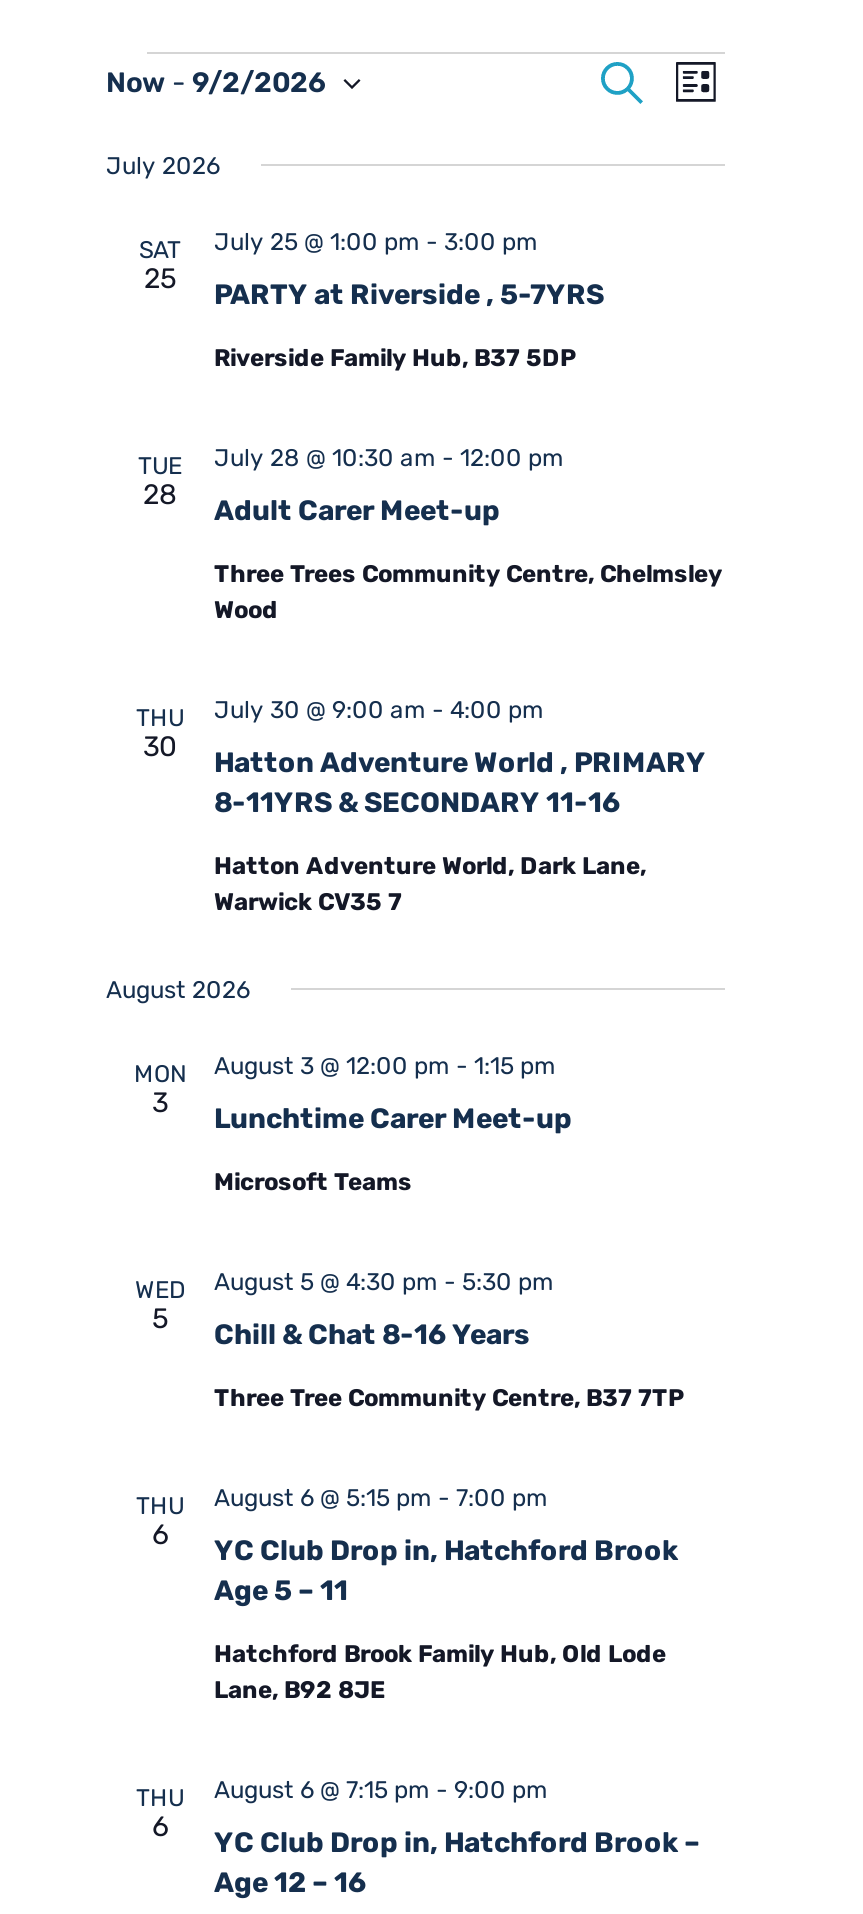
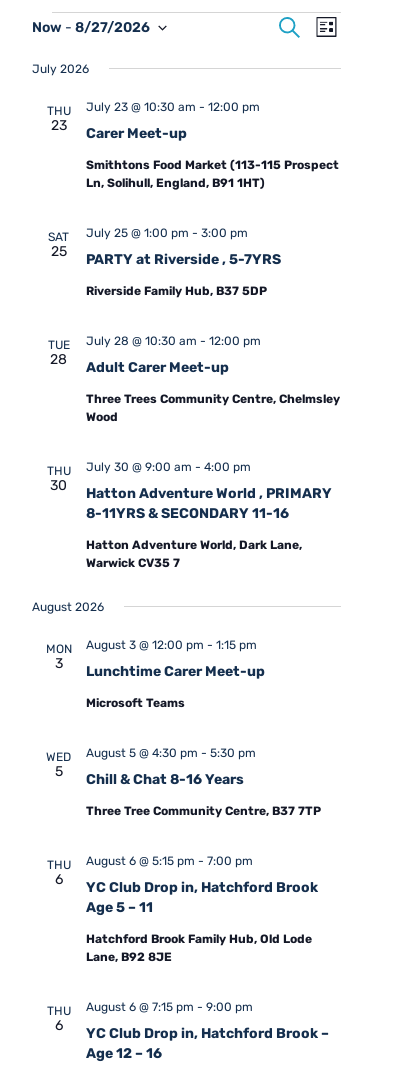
[106,65,326,99] Now - 9/2/2026 -> [31,19,149,36] Now - 8/27/2026
none -> [46,104,186,142] THU | 23 | Carer Meet-up
none -> [85,100,259,114] July 23 @ 10:30 am - 12:00 pm
none -> [85,158,338,190] Smithtons Food Market (113-115 Prospect | Ln, Solihull, England, B91 1HT)

